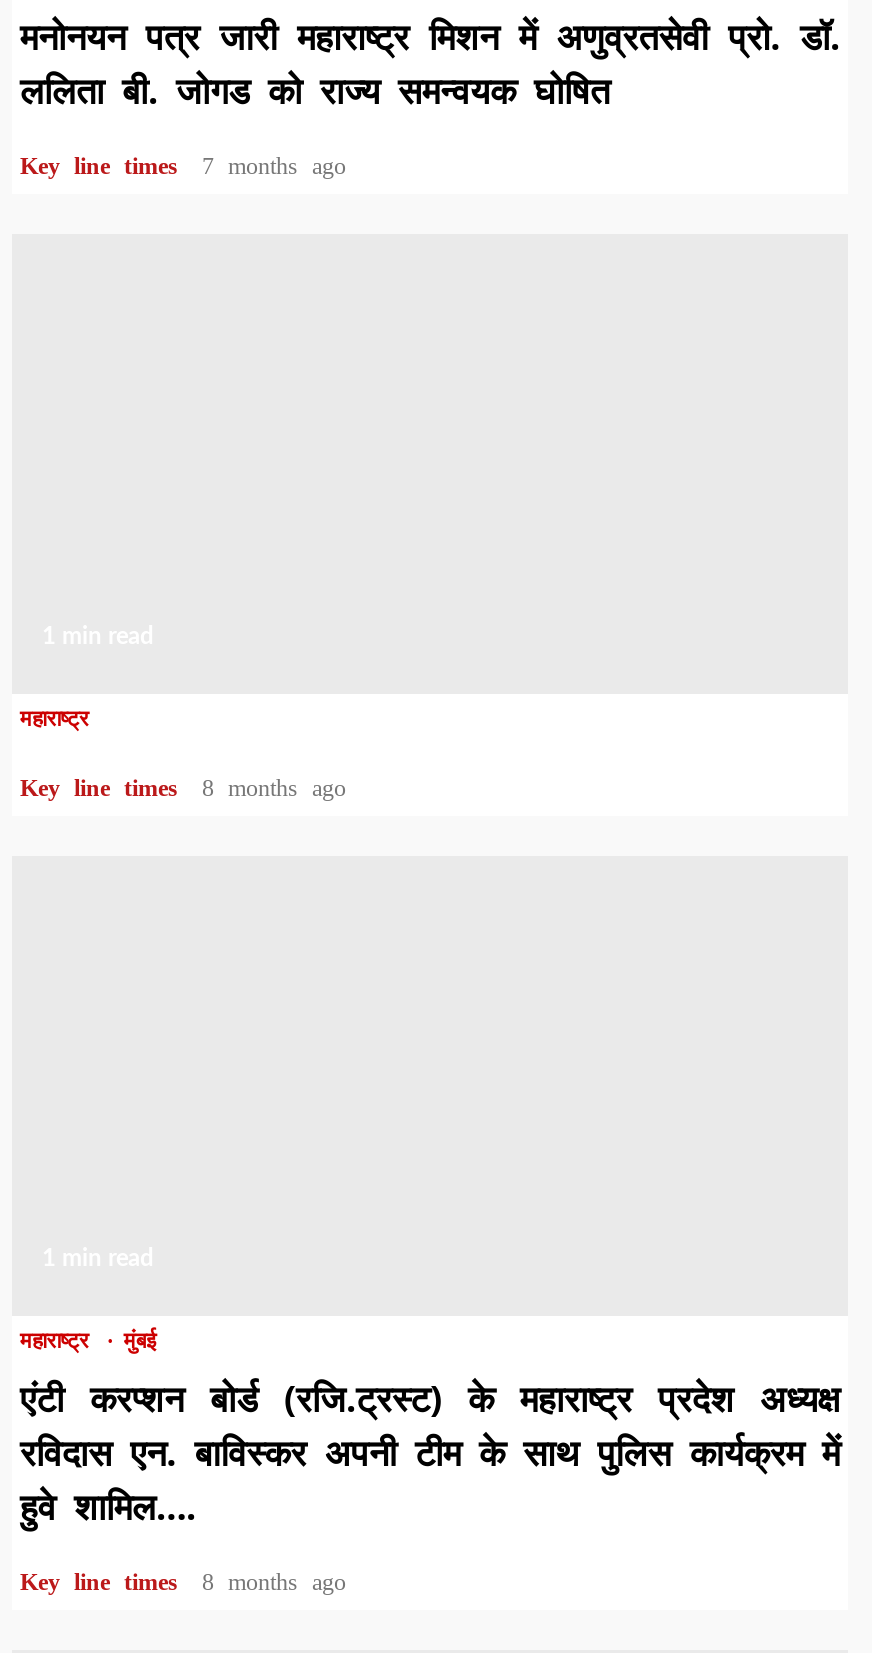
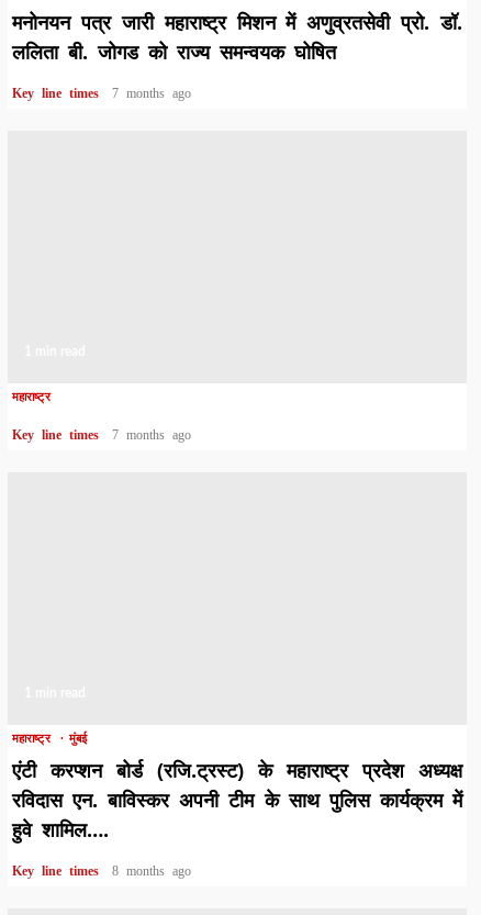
[20,774,346,802] Key line times 8 months ago -> [12,427,191,443] Key line times 7 months ago

